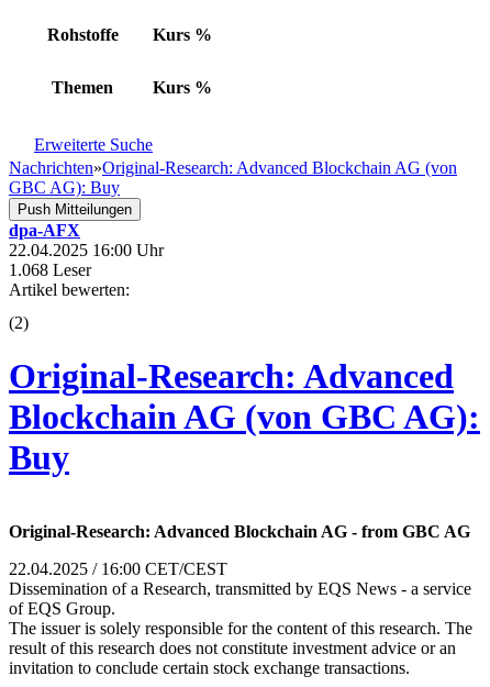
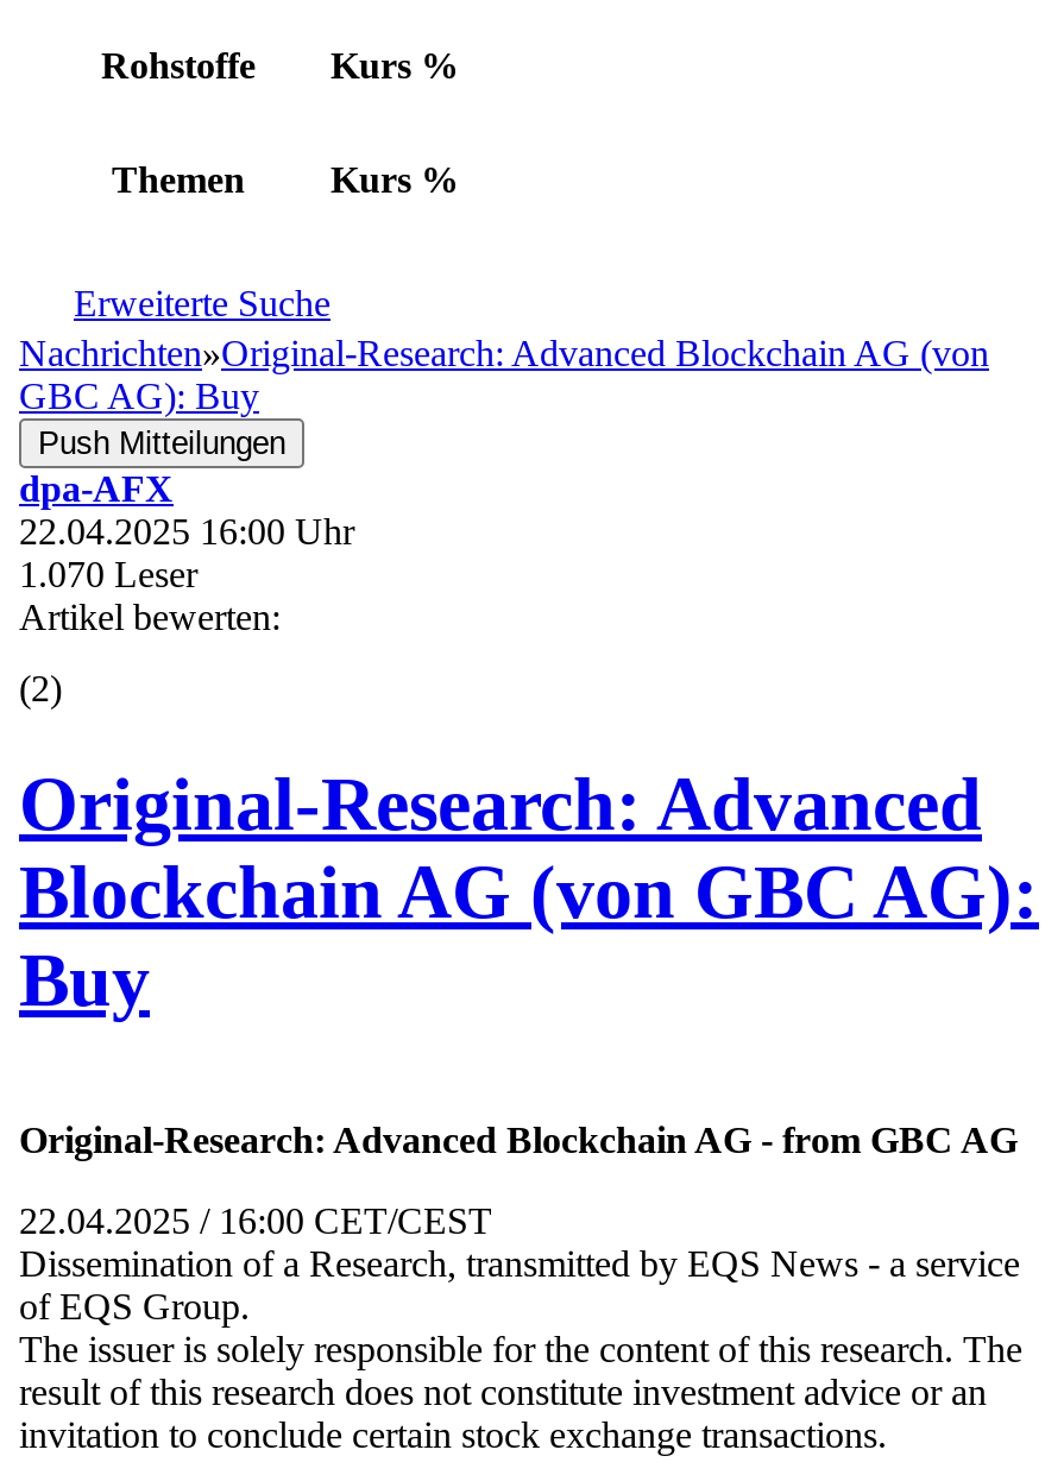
[9,261,91,279] 1.068 Leser -> [19,554,197,594] 1.070 Leser

